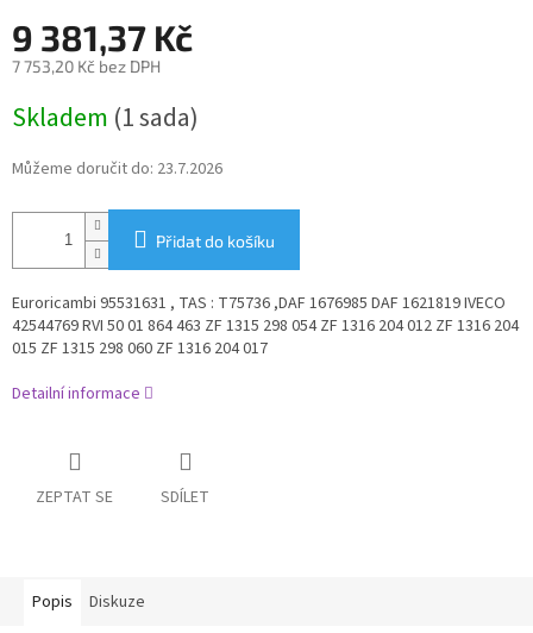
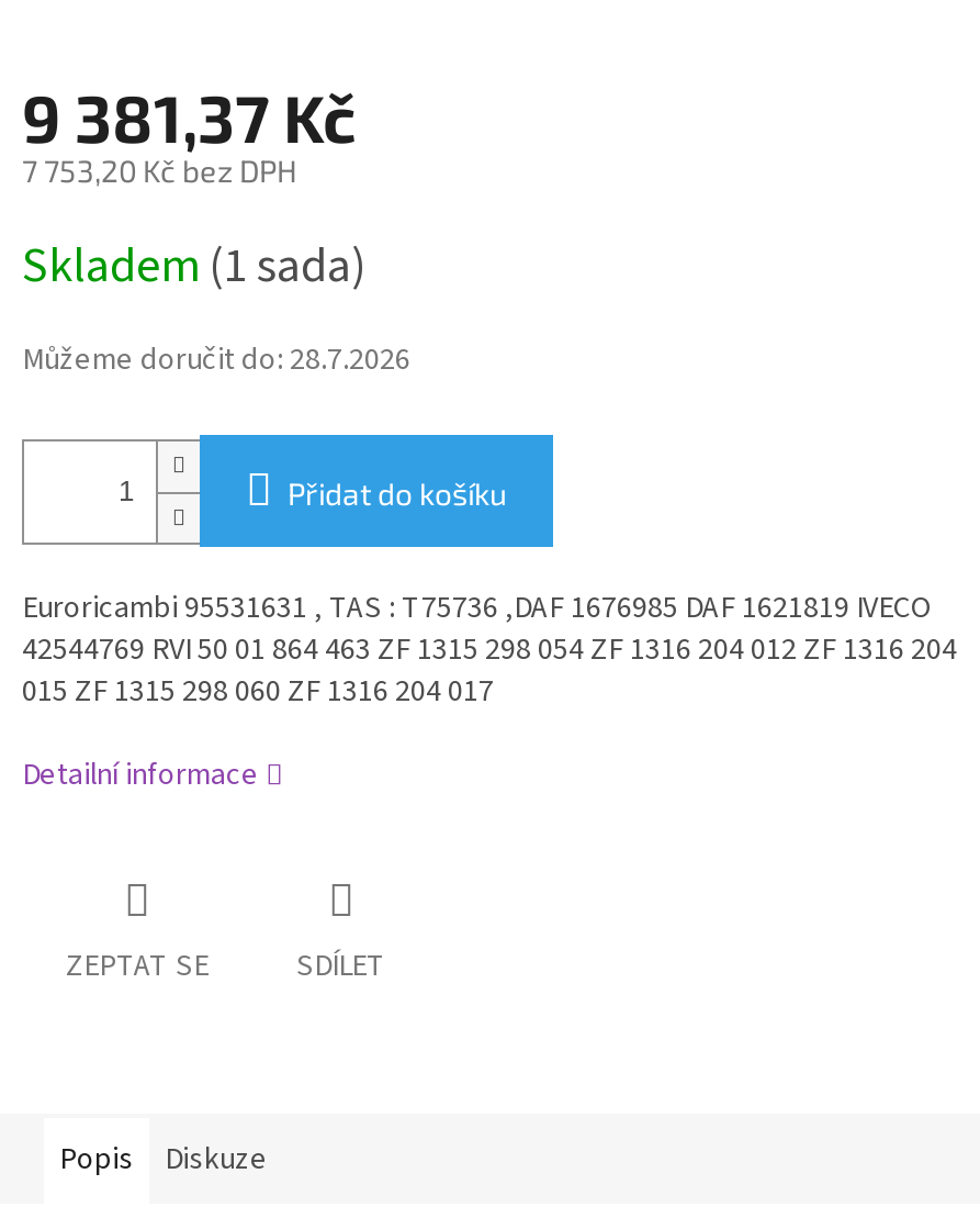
[12,158,222,181] Můžeme doručit do: 23.7.2026 -> [22,339,410,383] Můžeme doručit do: 28.7.2026

